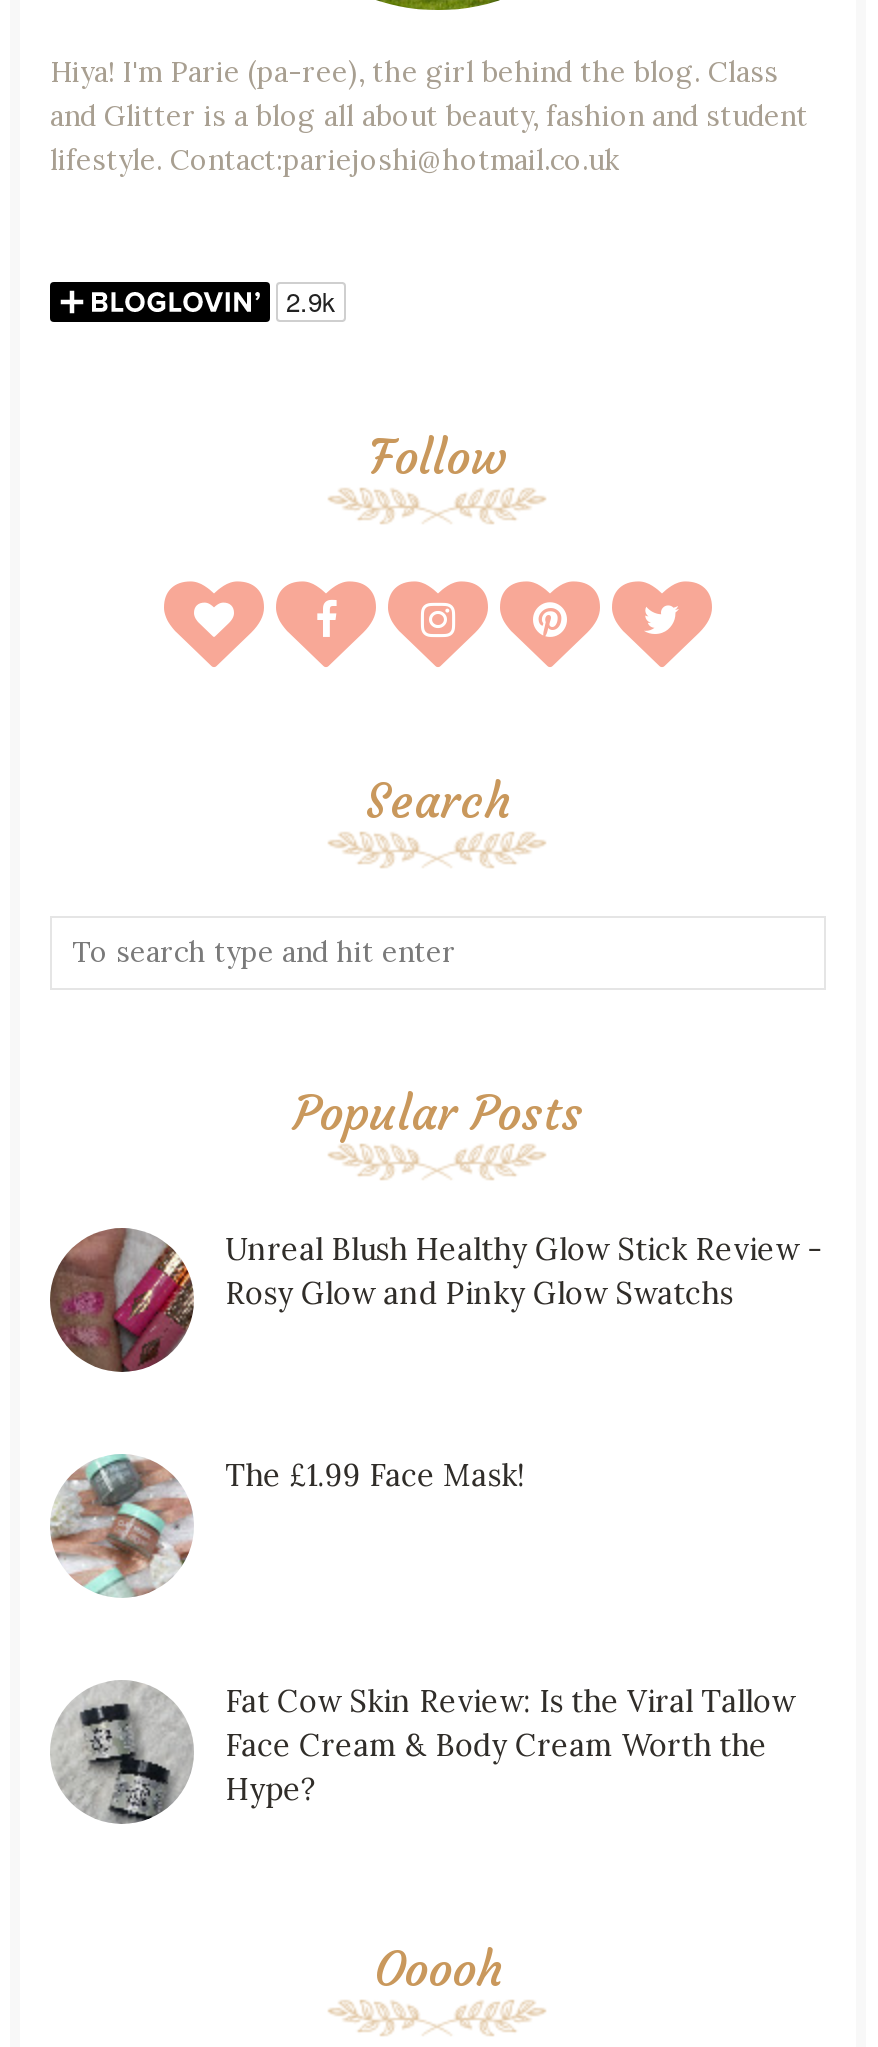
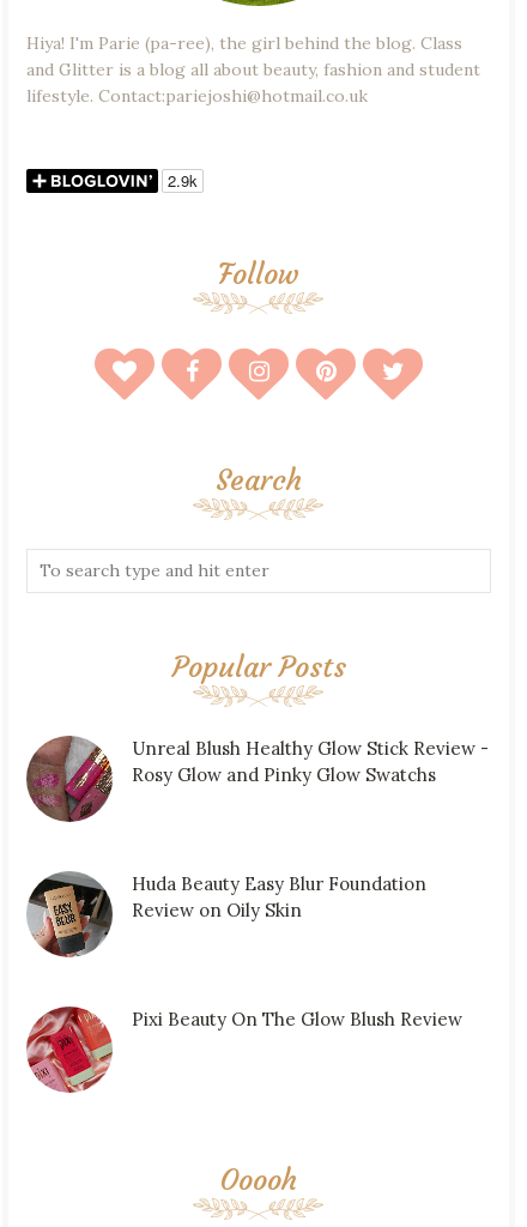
[52,1454,525,1598] [image] | The £1.99 Face Mask! -> [28,871,426,957] [image] | Huda Beauty Easy Blur Foundation | Review on Oily Skin
[52,1681,795,1824] [image] | Fat Cow Skin Review: Is the Viral Tallow | Face Cream & Body Cream Worth the | Hype? -> [26,1007,462,1093] [image] | Pixi Beauty On The Glow Blush Review

